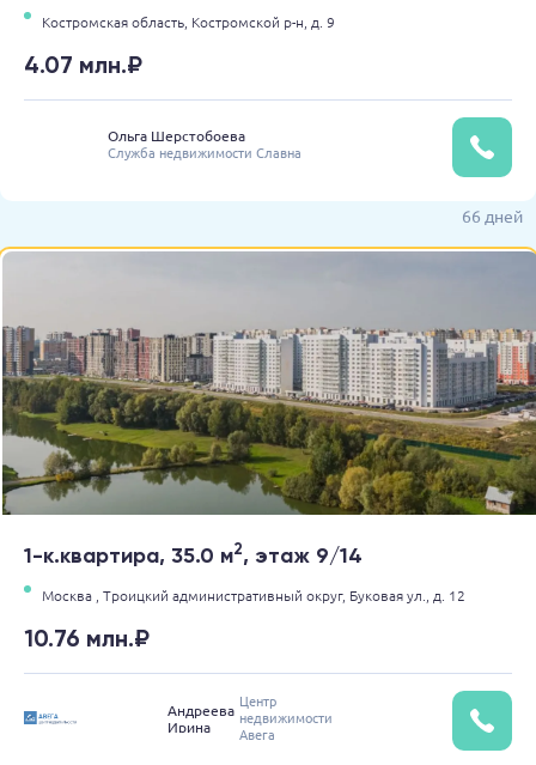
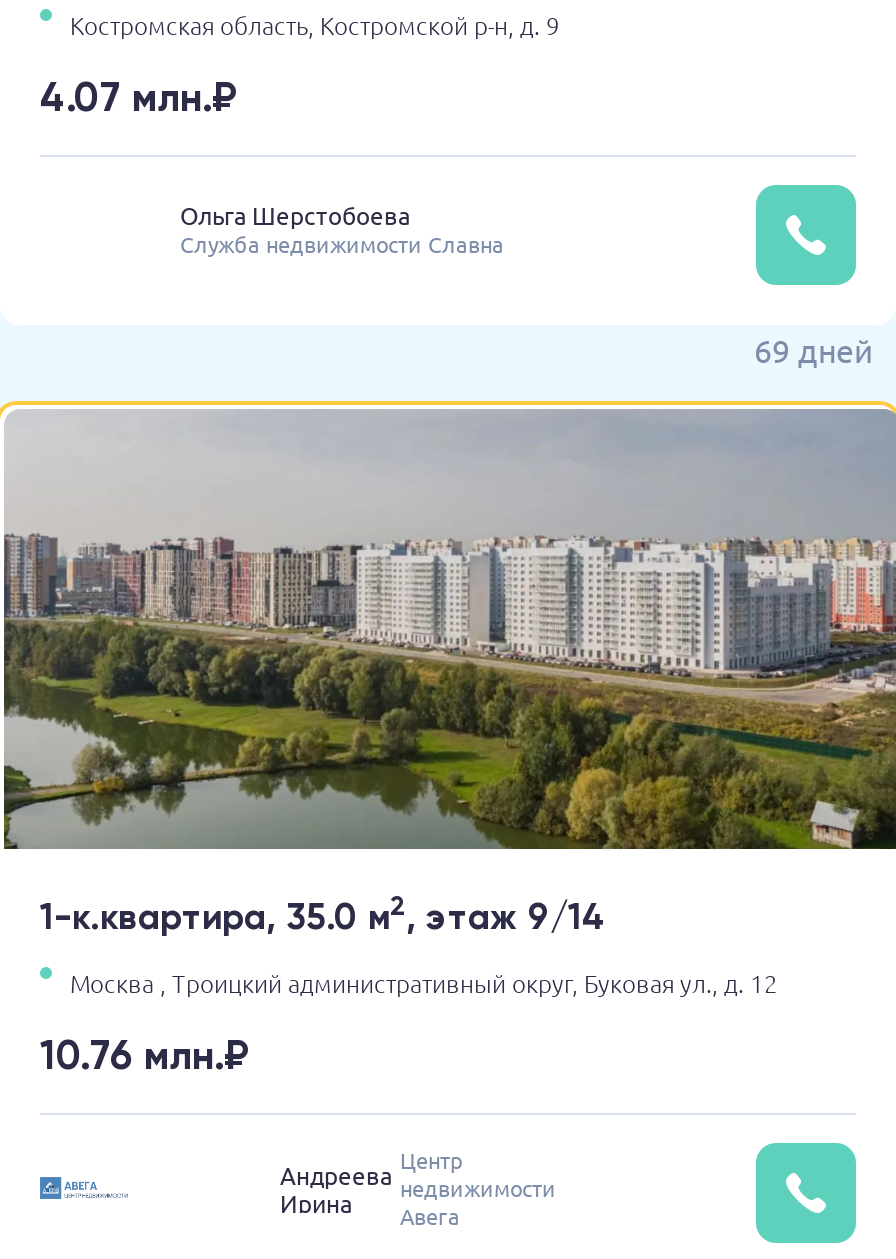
[462,205,523,227] 66 дней -> [754,329,874,369] 69 дней

